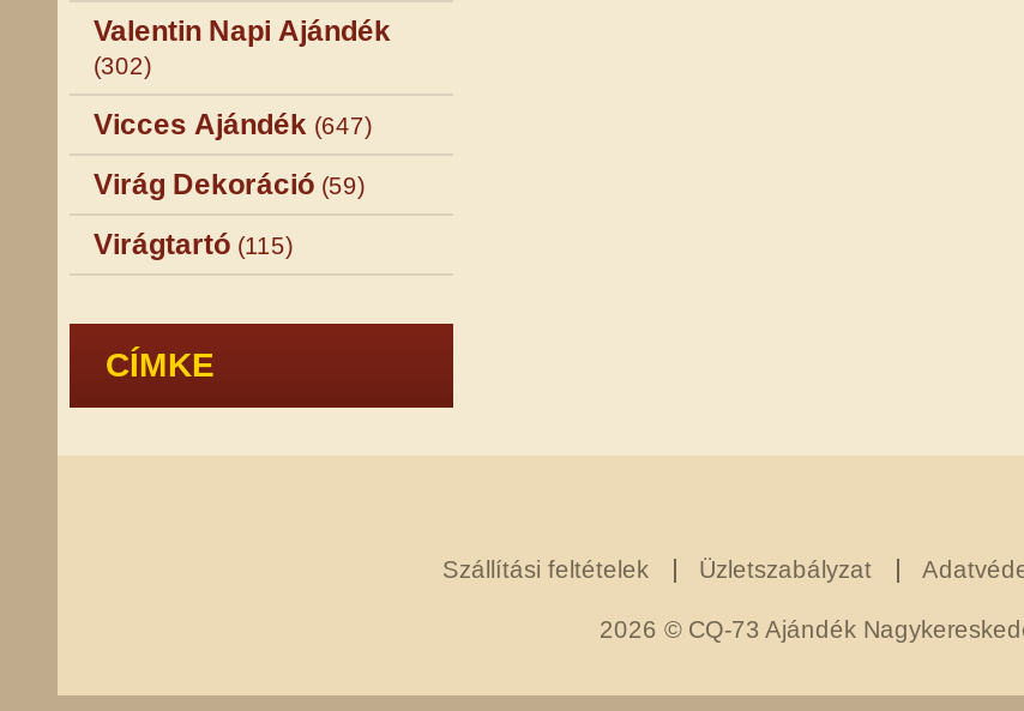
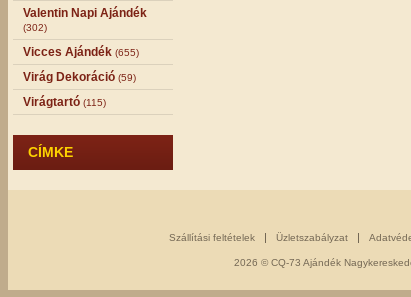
[94,108,372,141] Vicces Ajándék (647) -> [23,45,139,59] Vicces Ajándék (655)

